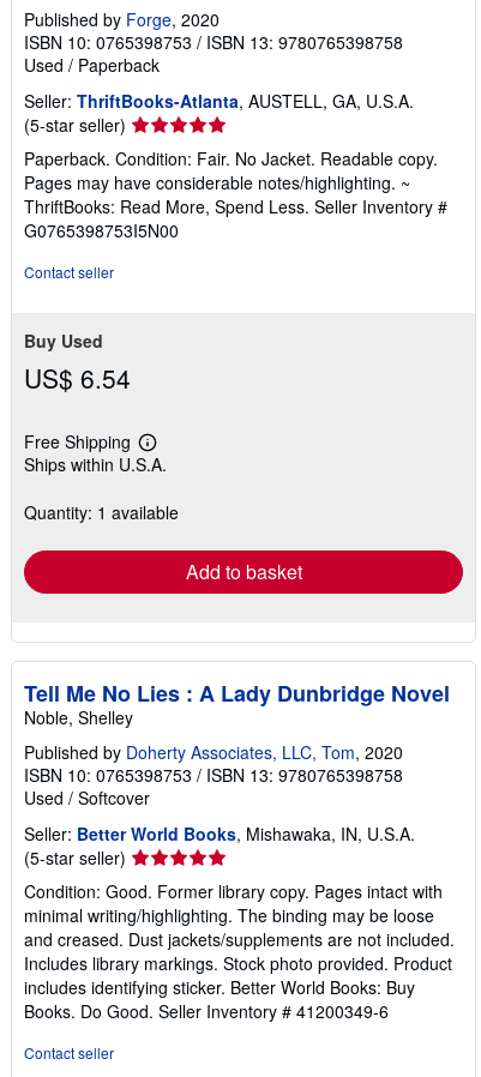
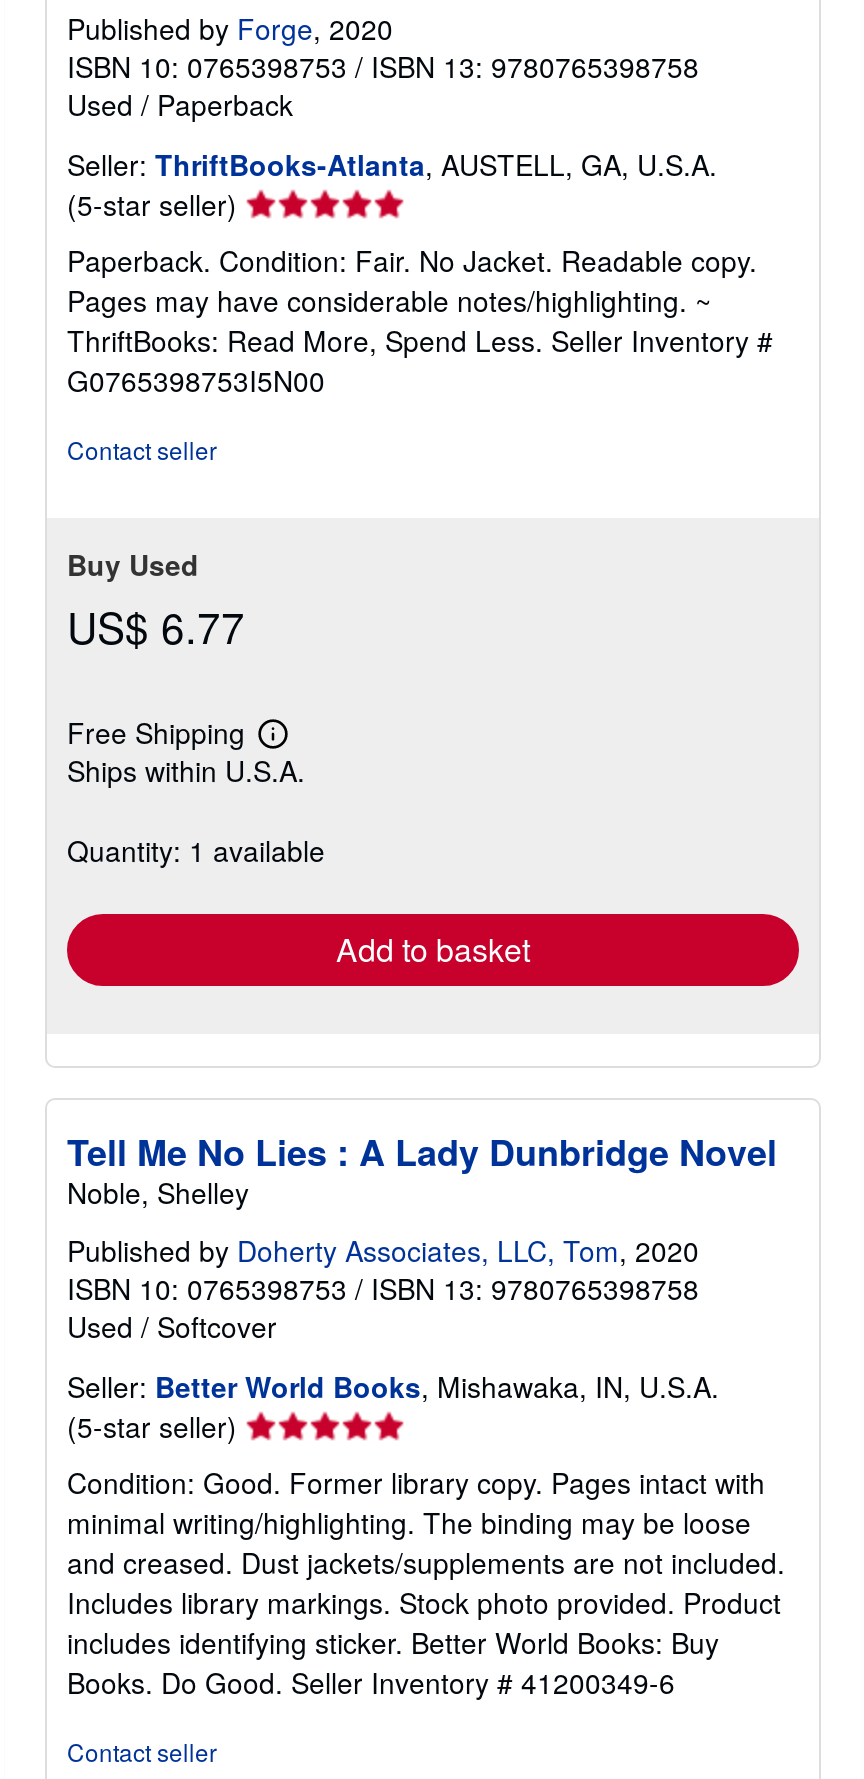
[24,360,131,396] US$ 6.54 -> [67,597,245,657] US$ 6.77

